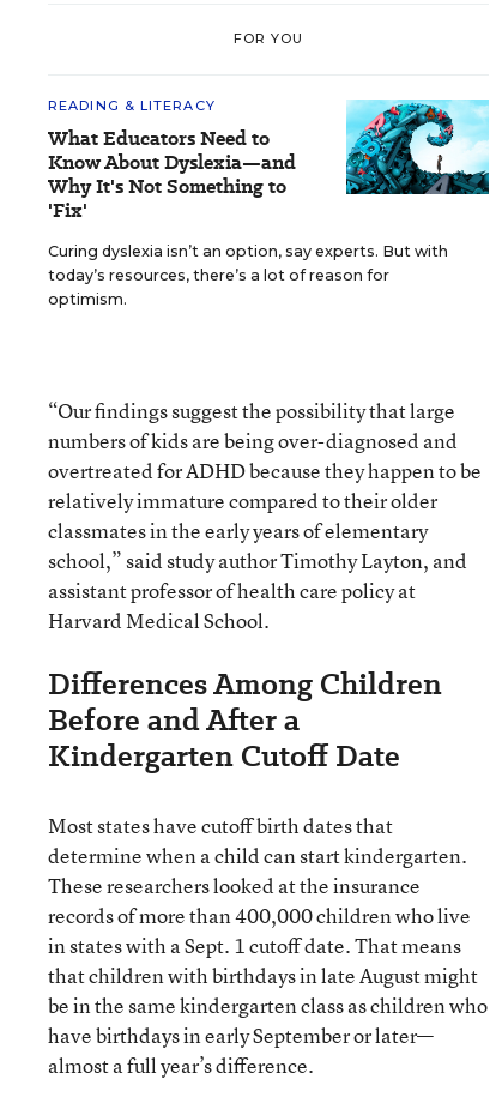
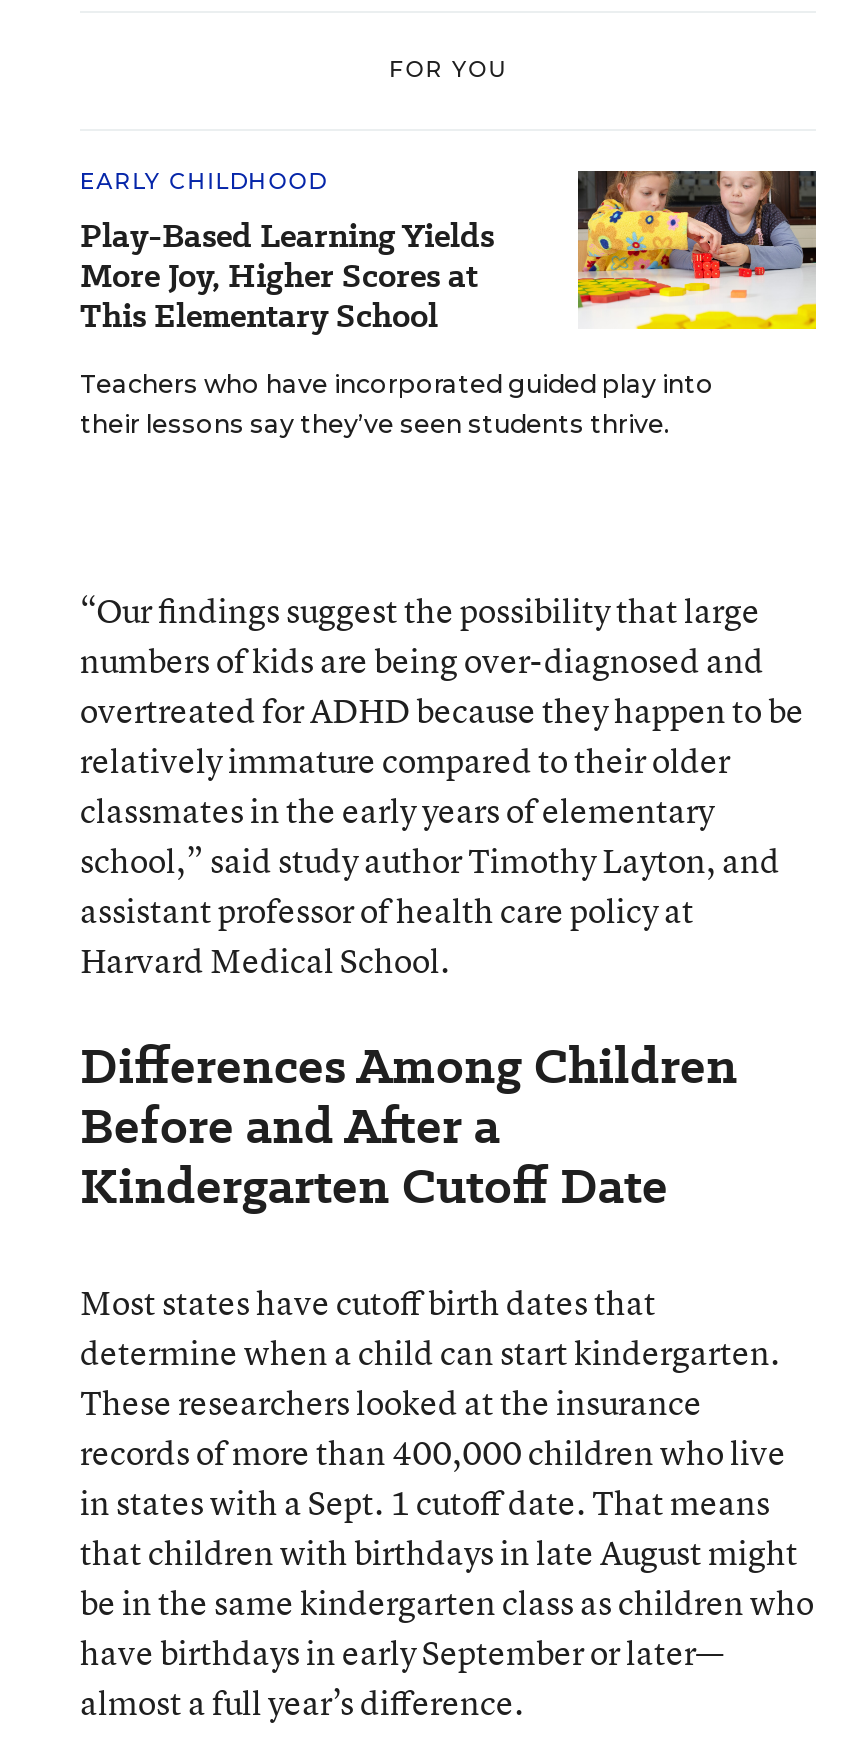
[48,97,296,224] READING & LITERACY | What Educators Need to | Know About Dyslexia—and | Why It's Not Something to | 'Fix' -> [80,166,494,338] EARLY CHILDHOOD | Play-Based Learning Yields | More Joy, Higher Scores at | This Elementary School
[48,98,490,308] [image] | Curing dyslexia isn’t an option, say experts. But with | today’s resources, there’s a lot of reason for | optimism. -> [80,169,818,438] [image] | Teachers who have incorporated guided play into | their lessons say they’ve seen students thrive.

